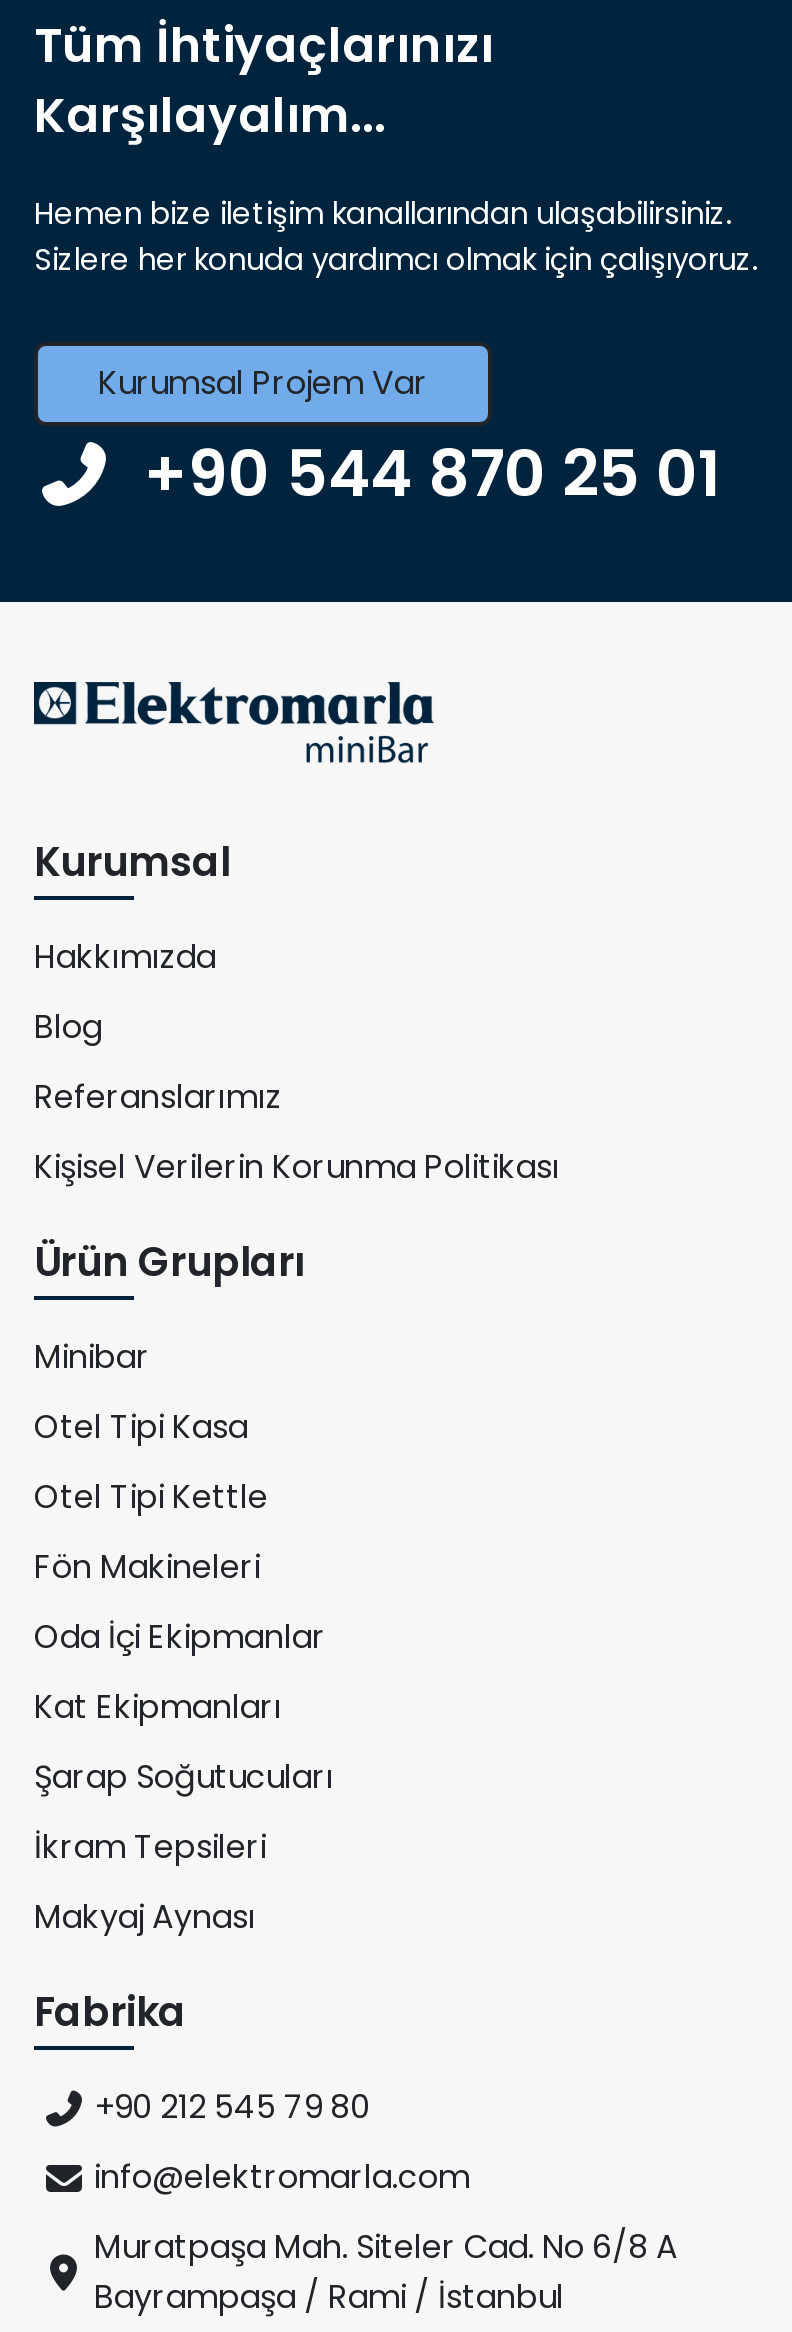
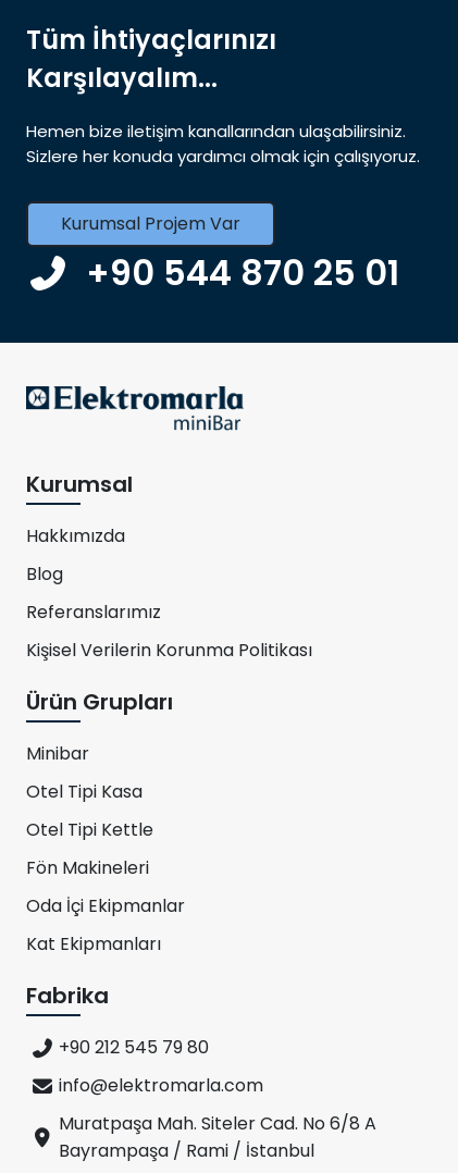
[34,1754,334,1940] Şarap Soğutucuları | İkram Tepsileri | Makyaj Aynası -> none

